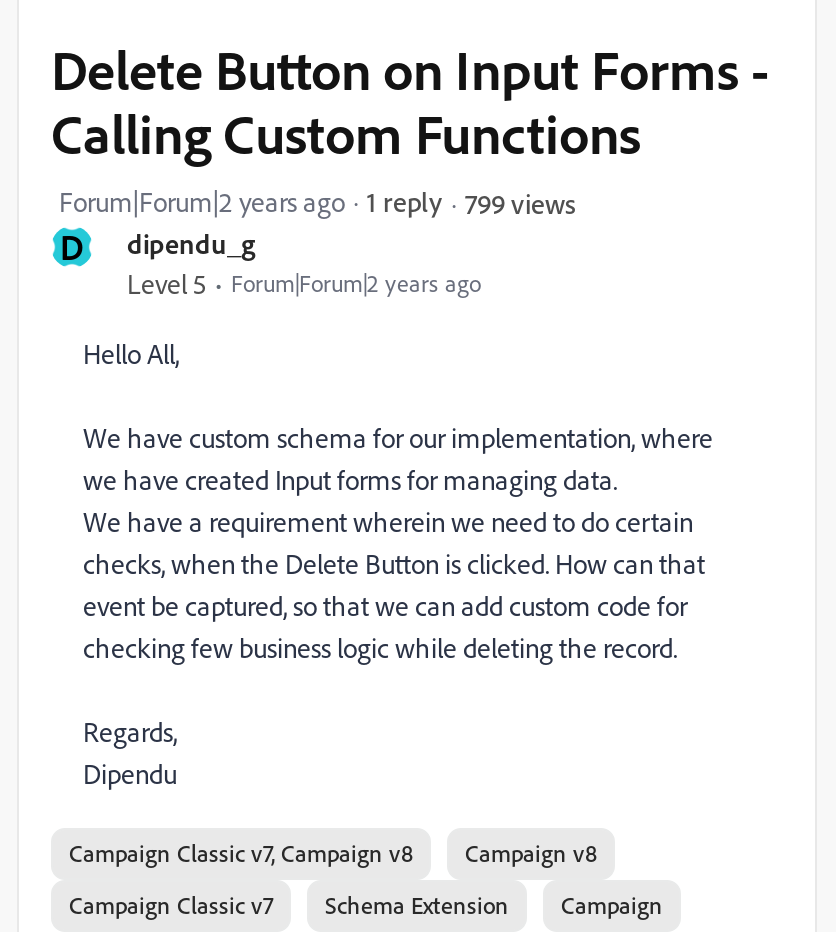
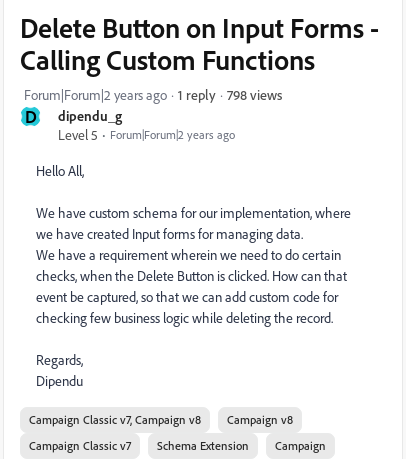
[465,185,575,219] 799 views -> [227,85,282,102] 798 views

